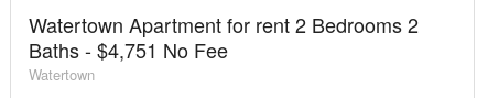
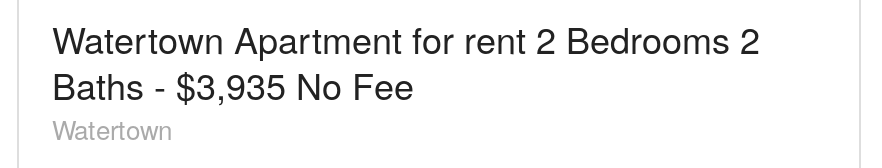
[29,35,228,63] Baths - $4,751 No Fee -> [52,58,414,110] Baths - $3,935 No Fee

